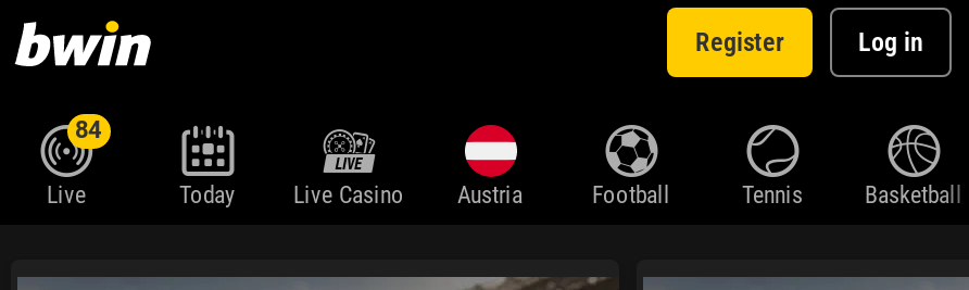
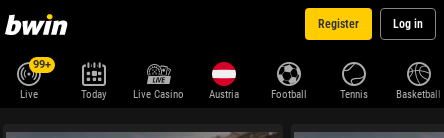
[75,116,101,144] 84 -> [32,58,50,71] 99+

